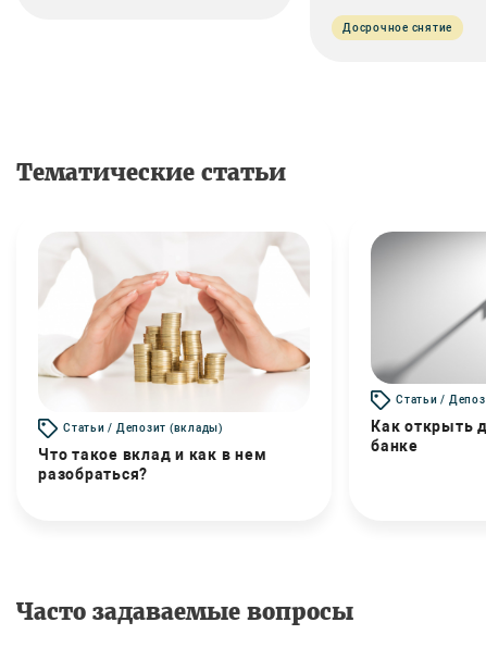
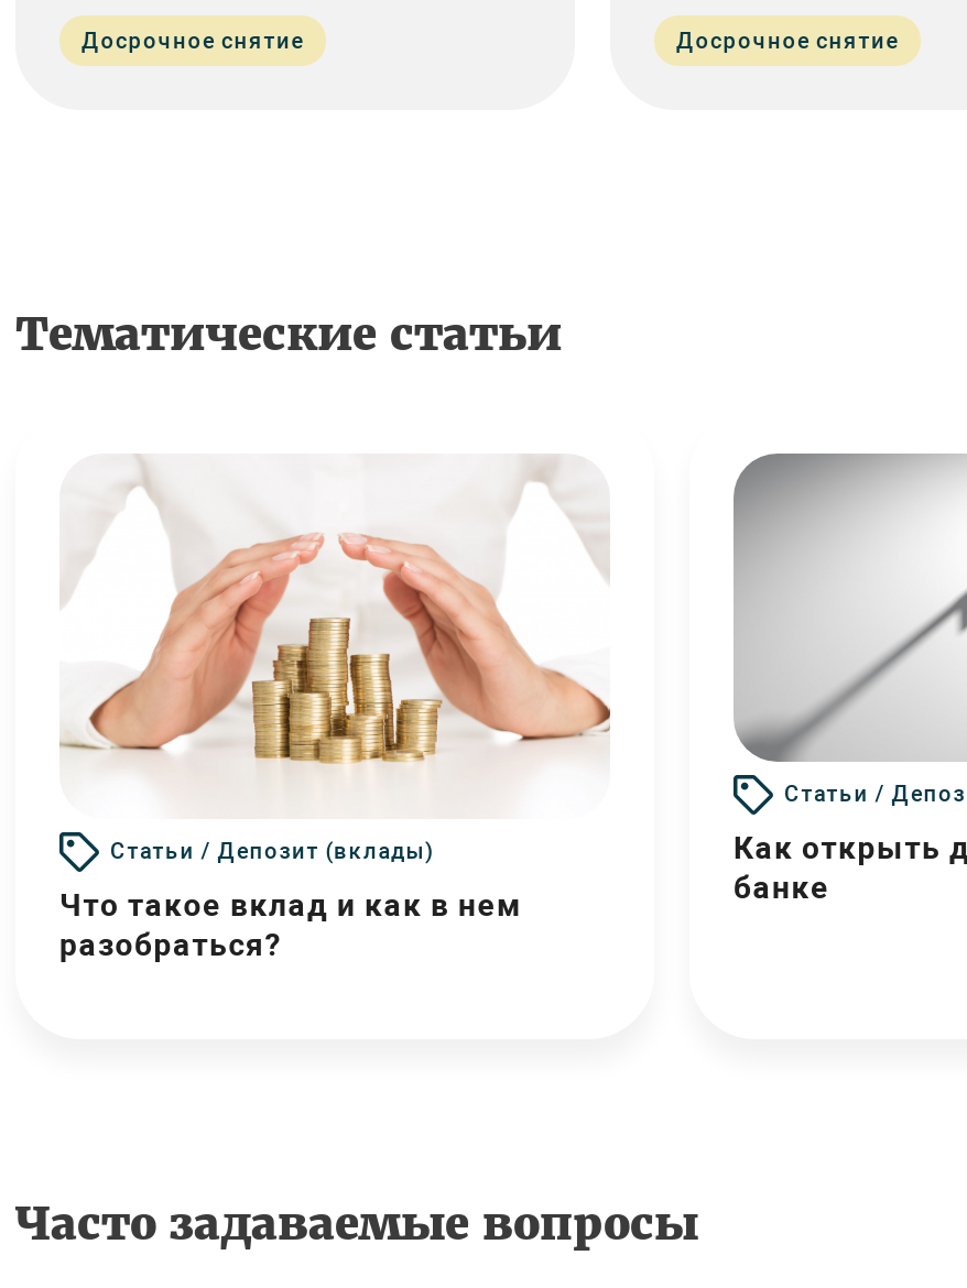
none -> [82,29,304,53] Досрочное снятие

